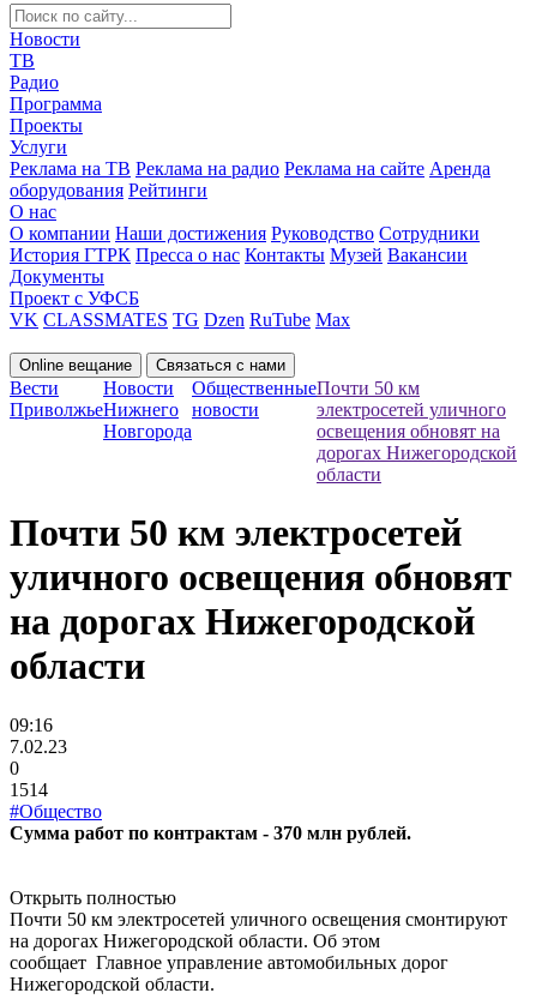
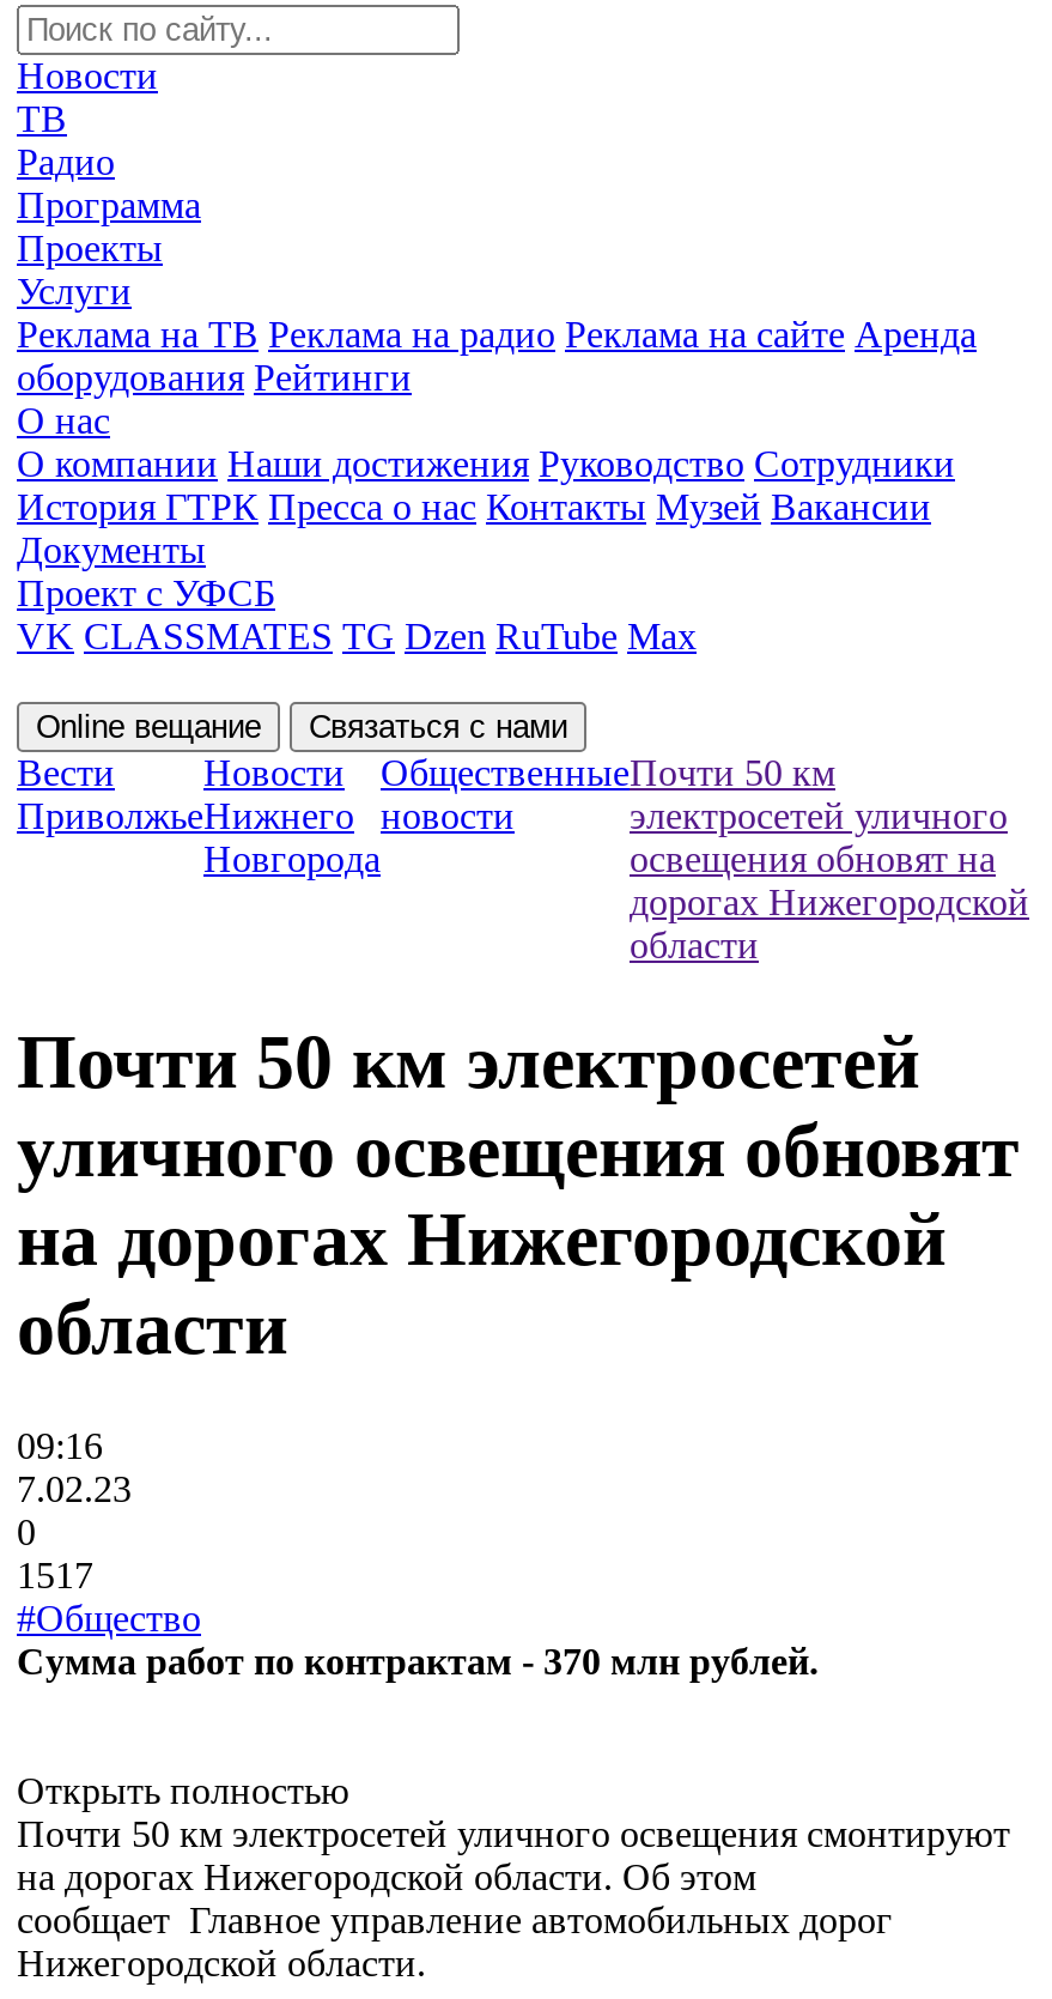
[10,779,48,800] 1514 -> [17,1554,93,1595] 1517

